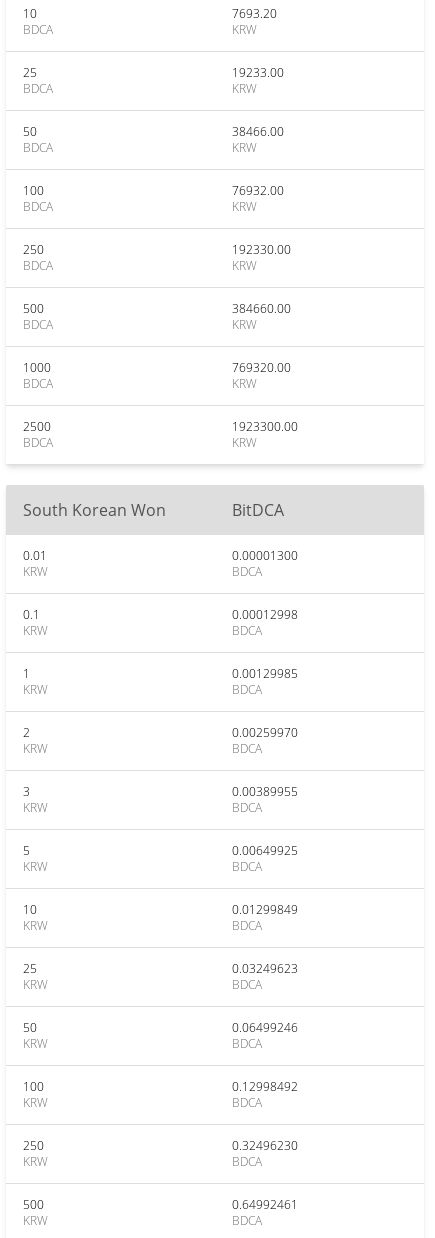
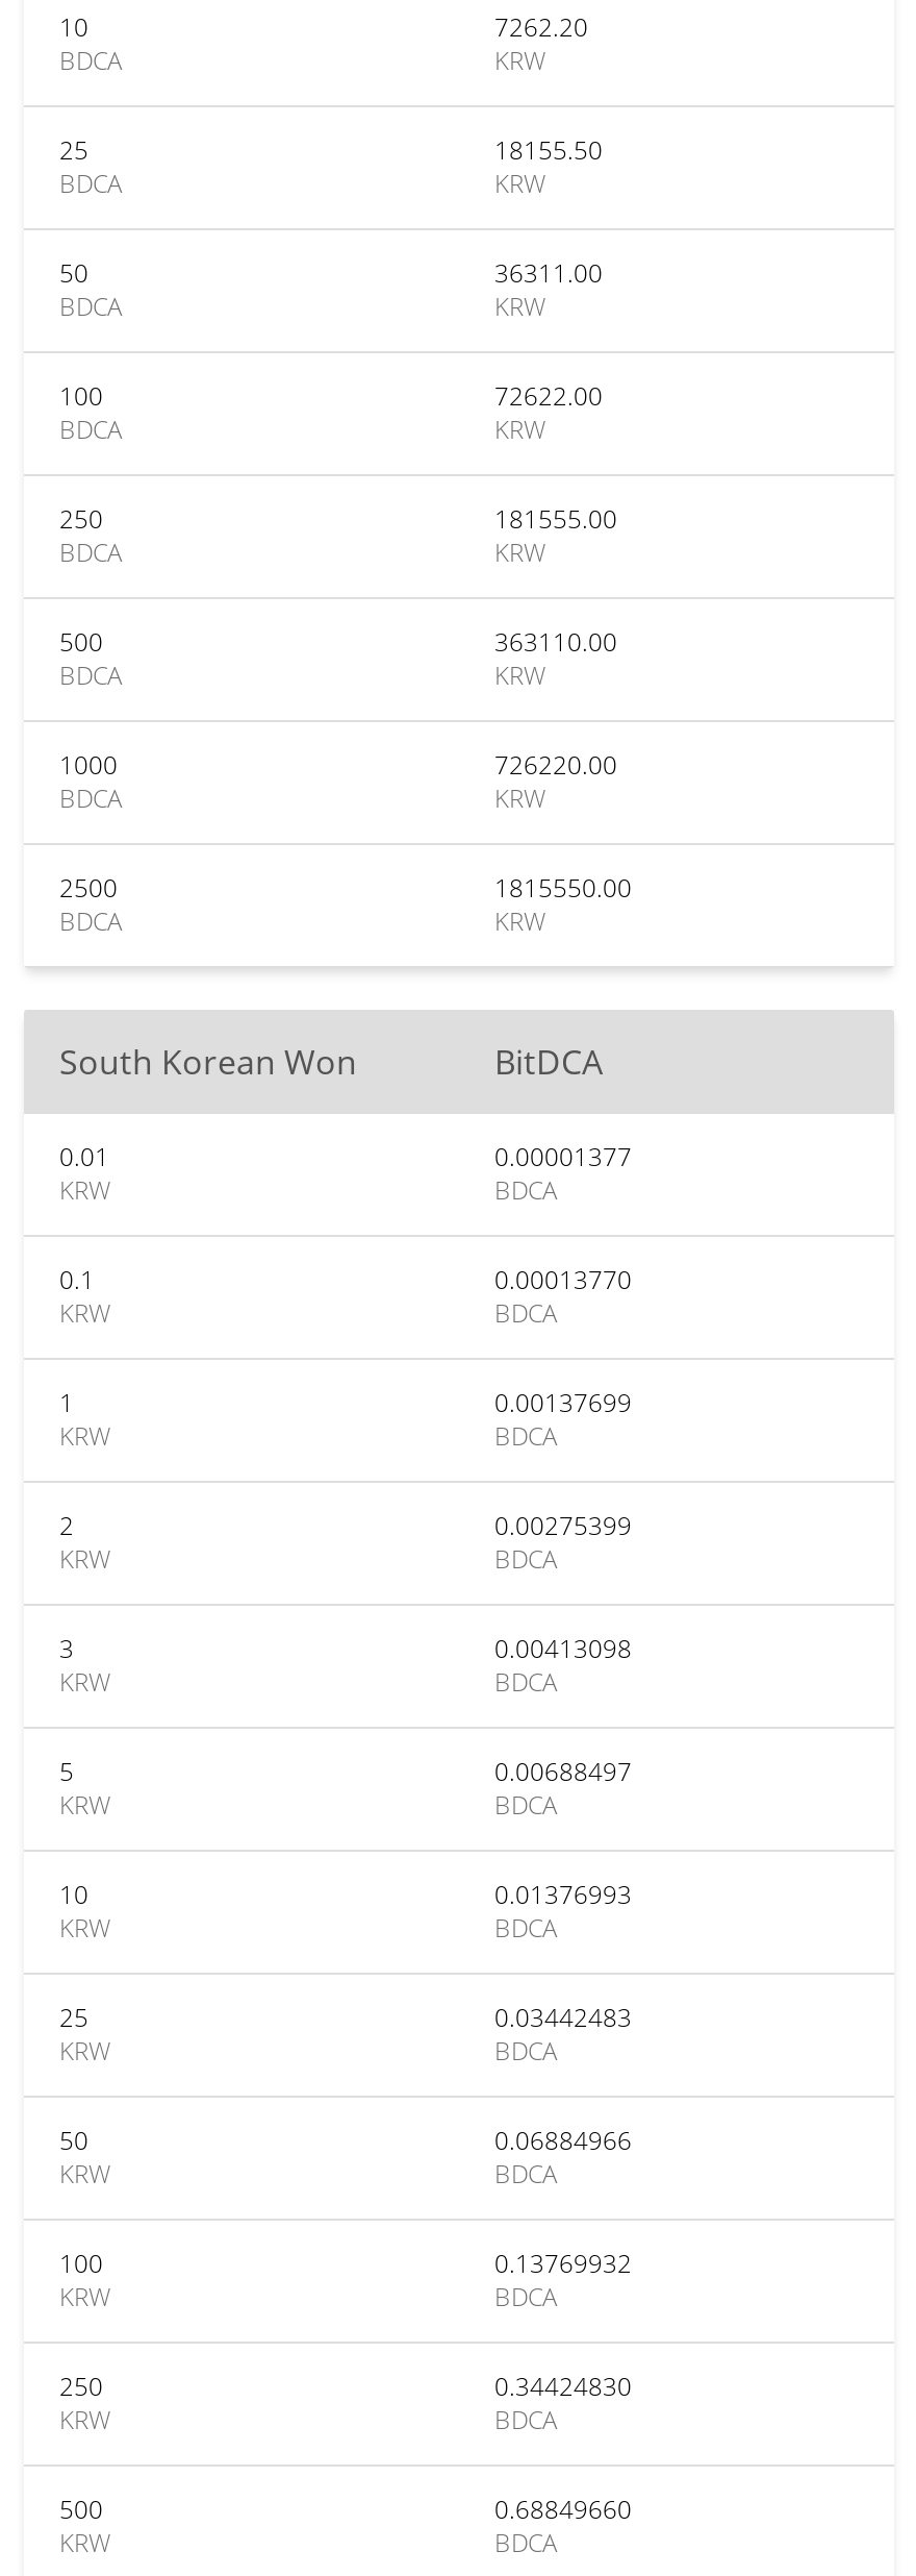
[232,5,277,22] 7693.20 -> [494,9,588,45] 7262.20
[232,64,284,81] 19233.00 -> [494,132,603,168] 18155.50
[232,123,284,140] 38466.00 -> [494,255,603,291] 36311.00
[232,182,284,199] 76932.00 -> [494,378,603,414] 72622.00
[232,241,291,258] 192330.00 -> [494,501,617,537] 181555.00
[232,300,291,317] 384660.00 -> [494,624,617,660] 363110.00
[232,359,291,376] 769320.00 -> [494,747,617,783] 726220.00
[232,418,298,435] 1923300.00 -> [494,870,632,906] 1815550.00
[232,547,298,564] 0.00001300 -> [494,1139,632,1174] 0.00001377
[232,606,298,623] 0.00012998 -> [494,1262,632,1297] 0.00013770
[232,665,298,682] 0.00129985 -> [494,1385,632,1420] 0.00137699
[232,724,298,741] 0.00259970 -> [494,1508,632,1543] 0.00275399
[232,783,298,800] 0.00389955 -> [494,1631,632,1666] 0.00413098
[232,842,298,859] 0.00649925 -> [494,1754,632,1789] 0.00688497
[232,901,298,918] 0.01299849 -> [494,1877,632,1912] 0.01376993
[232,960,298,977] 0.03249623 -> [494,2000,632,2035] 0.03442483
[232,1019,298,1036] 0.06499246 -> [494,2123,632,2158] 0.06884966
[232,1078,298,1095] 0.12998492 -> [494,2246,632,2281] 0.13769932
[232,1137,298,1154] 0.32496230 -> [494,2369,632,2404] 0.34424830
[232,1196,298,1213] 0.64992461 -> [494,2492,632,2527] 0.68849660

